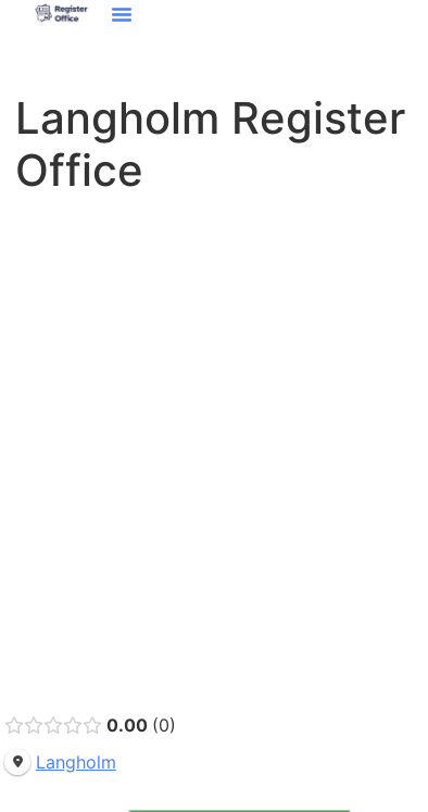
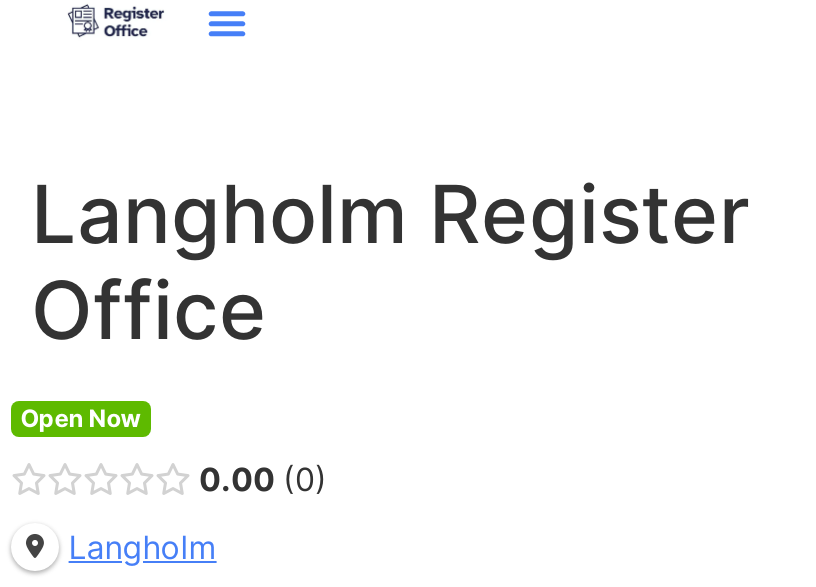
none -> [21,404,141,434] Open Now

